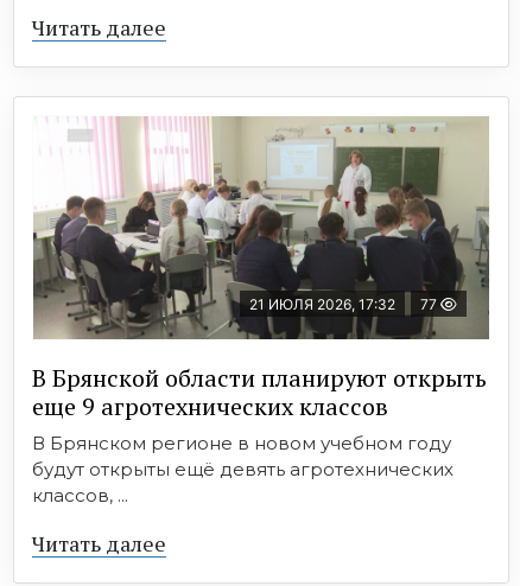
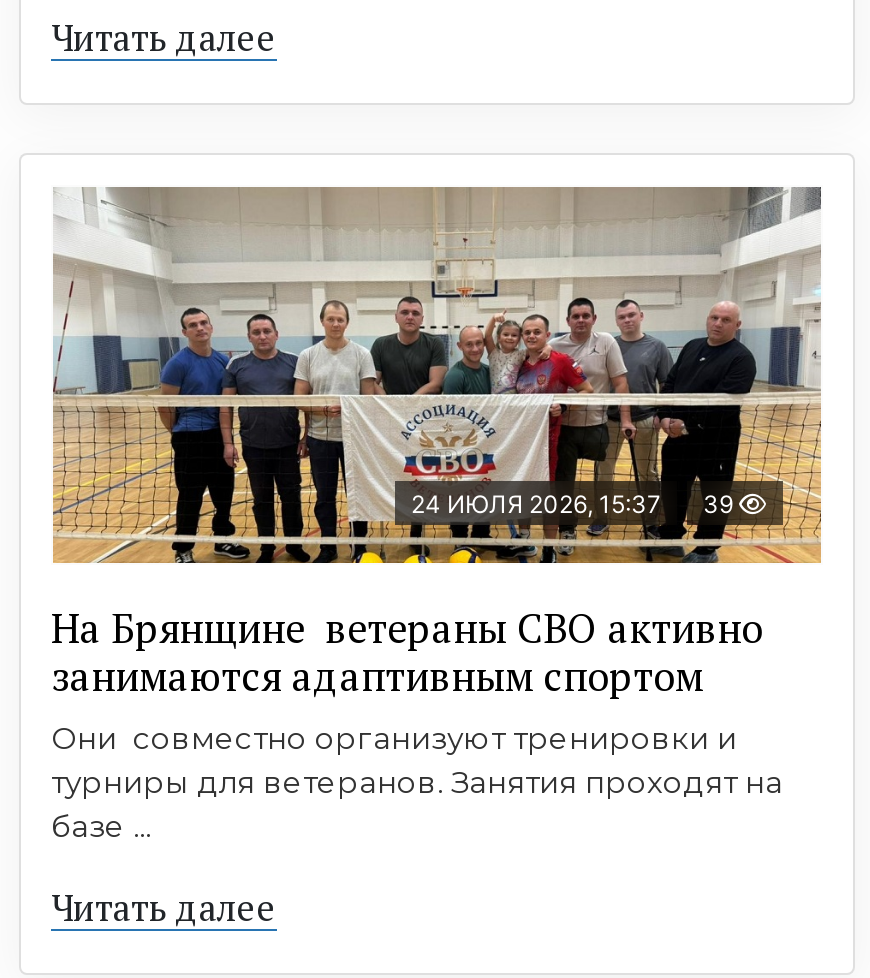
[32,116,490,340] [image] | 21 ИЮЛЯ 2026, 17:32 | 77 -> [51,185,823,565] [image] | 24 ИЮЛЯ 2026, 15:37 | 39
[32,361,487,506] В Брянской области планируют открыть | еще 9 агротехнических классов | В Брянском регионе в новом учебном году | будут открыты ещё девять агротехнических | классов, ... -> [51,600,783,844] На Брянщине ветераны СВО активно | занимаются адаптивным спортом | Они совместно организуют тренировки и | турниры для ветеранов. Занятия проходят на | базе ...

